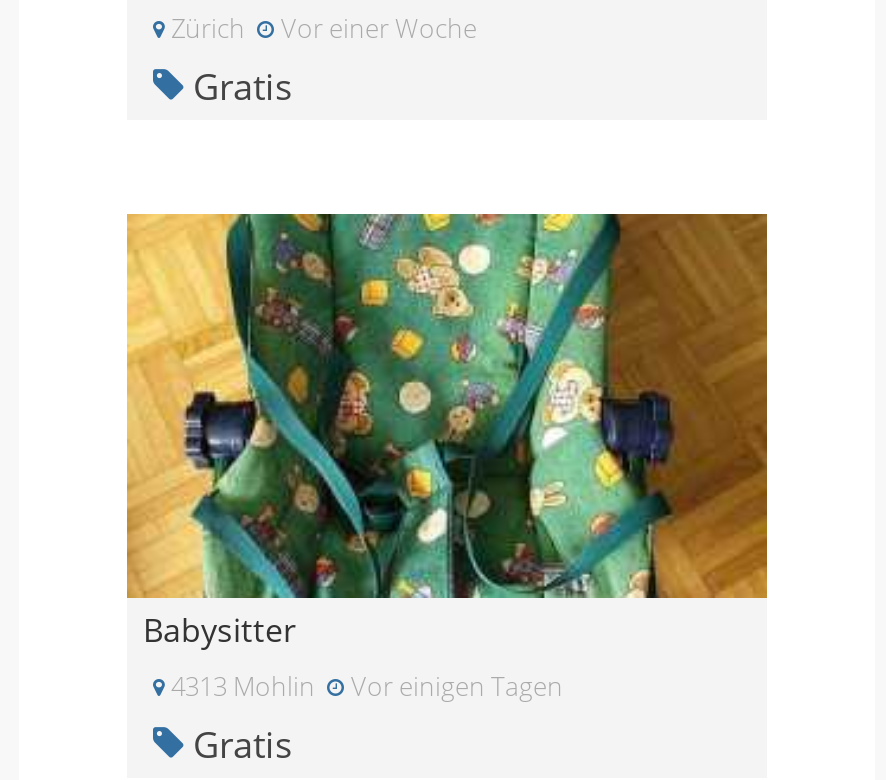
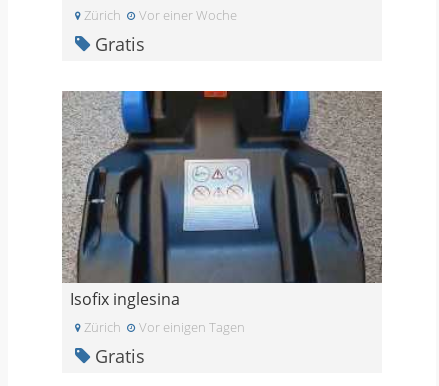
[127,212,769,704] [image] | Babysitter | 4313 Mohlin -> [62,90,383,336] [image] | Isofix inglesina | Zürich

